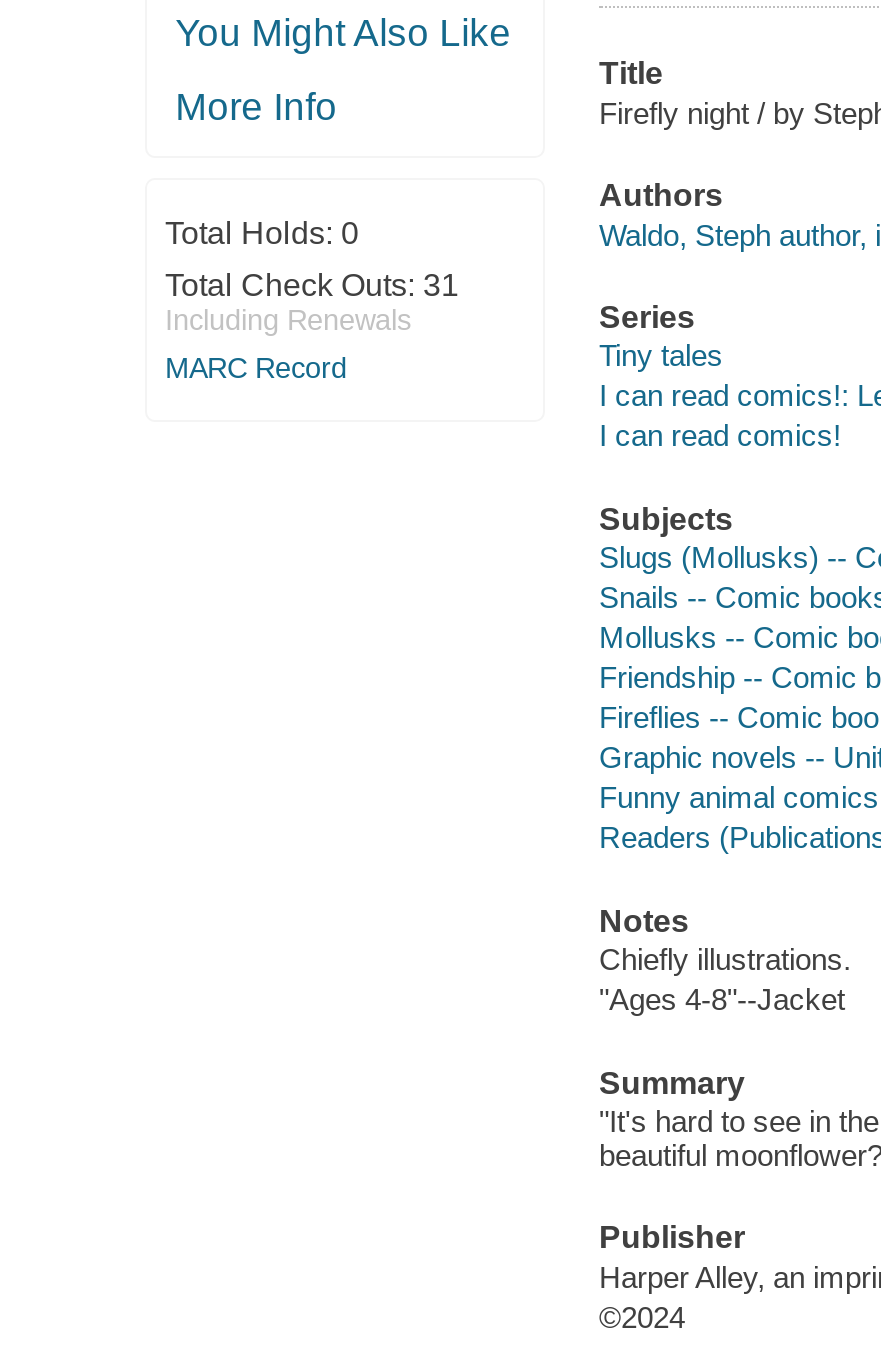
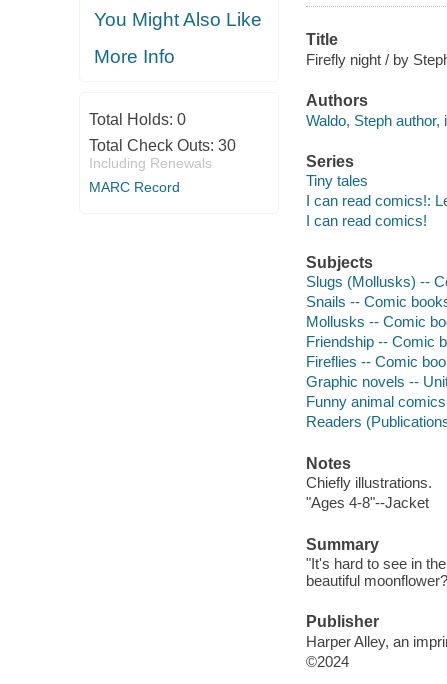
[165,267,459,301] Total Check Outs: 31 -> [89,137,236,154] Total Check Outs: 30

